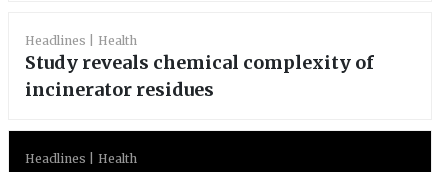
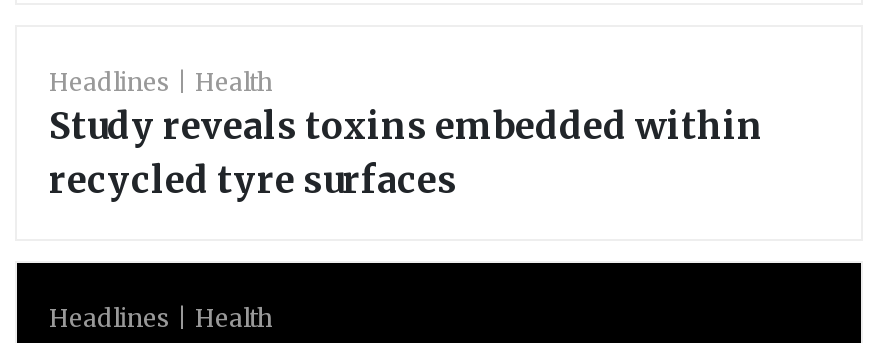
[25,51,374,101] Study reveals chemical complexity of | incinerator residues -> [49,102,763,202] Study reveals toxins embedded within | recycled tyre surfaces

